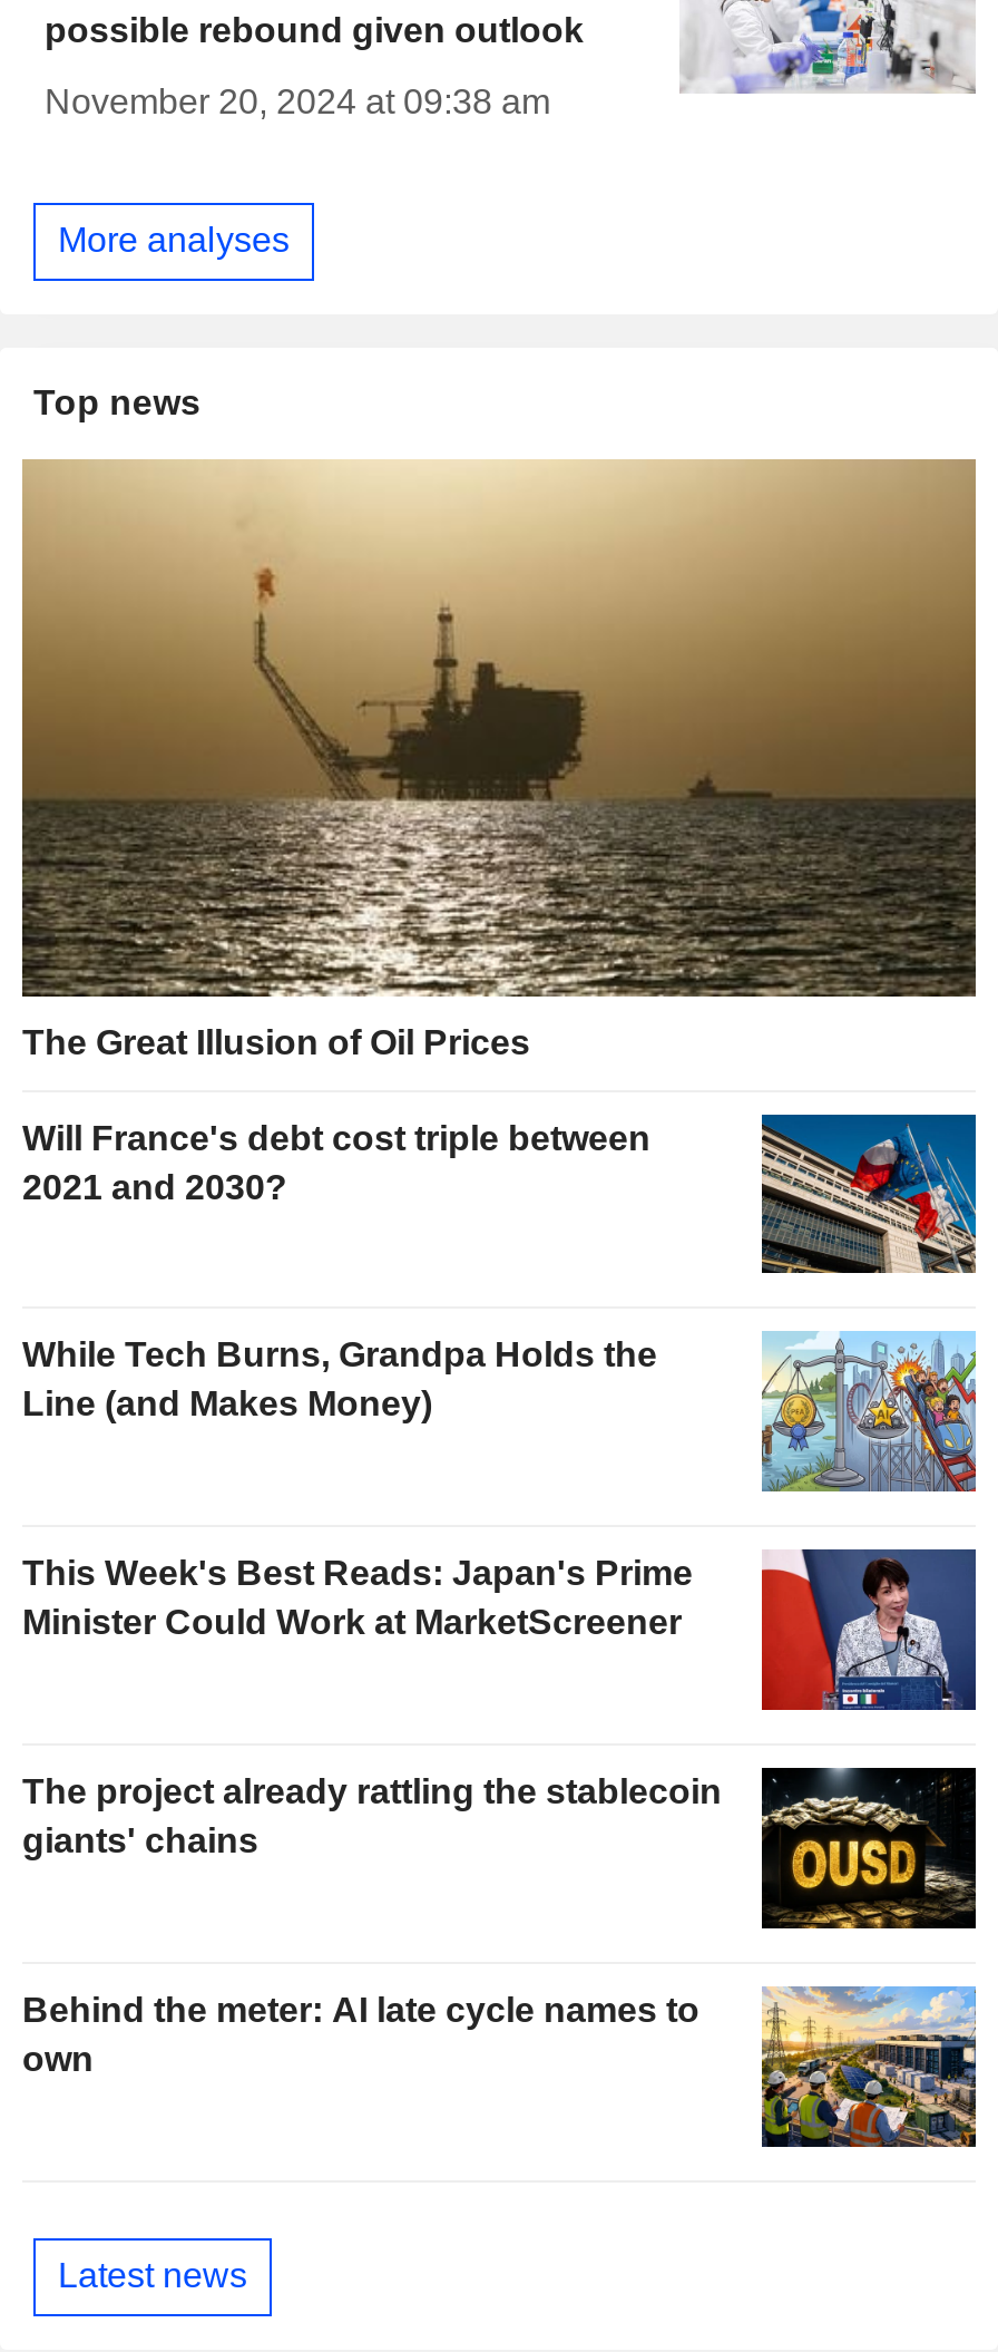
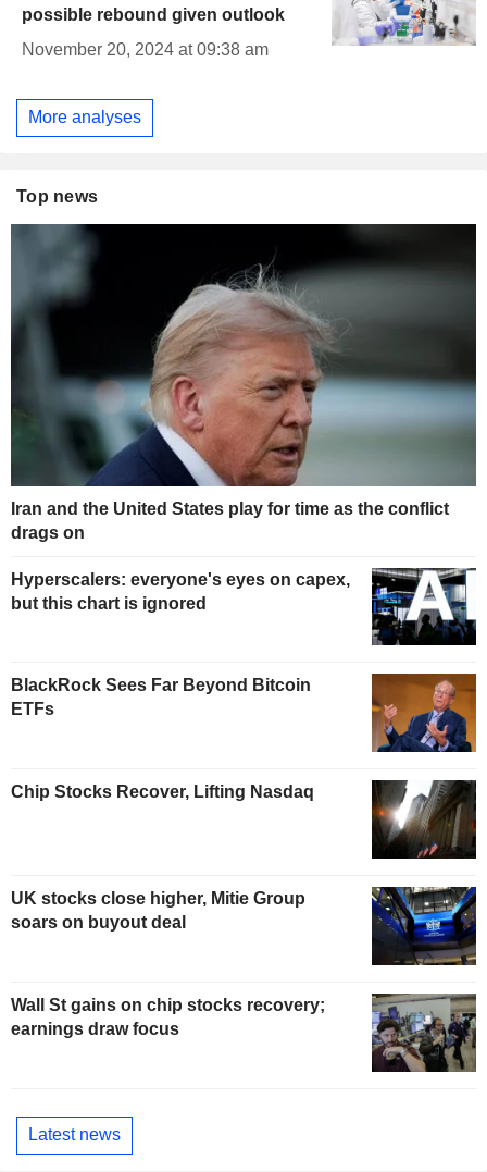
[20,457,978,1061] [image] | The Great Illusion of Oil Prices -> [10,223,477,542] [image] | Iran and the United States play for time as the conflict | drags on
[22,1118,650,1205] Will France's debt cost triple between | 2021 and 2030? -> [11,570,350,612] Hyperscalers: everyone's eyes on capex, | but this chart is ignored
[760,1112,978,1275] [image] -> [372,567,477,646] [image]
[22,1337,657,1423] While Tech Burns, Grandpa Holds the | Line (and Makes Money) -> [11,676,311,719] BlackRock Sees Far Beyond Bitcoin | ETFs
[760,1331,978,1494] [image] -> [371,673,477,753] [image]
[22,1555,693,1641] This Week's Best Reads: Japan's Prime | Minister Could Work at MarketScreener -> [11,783,314,801] Chip Stocks Recover, Lifting Nasdaq
[760,1547,978,1712] [image] -> [371,779,477,860] [image]
[22,1773,722,1860] The project already rattling the stablecoin | giants' chains -> [11,889,305,932] UK stocks close higher, Mitie Group | soars on buyout deal
[760,1766,978,1931] [image] -> [371,886,477,966] [image]
[22,1991,699,2078] Behind the meter: AI late cycle names to | own -> [11,996,325,1038] Wall St gains on chip stocks recovery; | earnings draw focus
[762,1984,978,2149] [image] -> [371,992,476,1072] [image]

